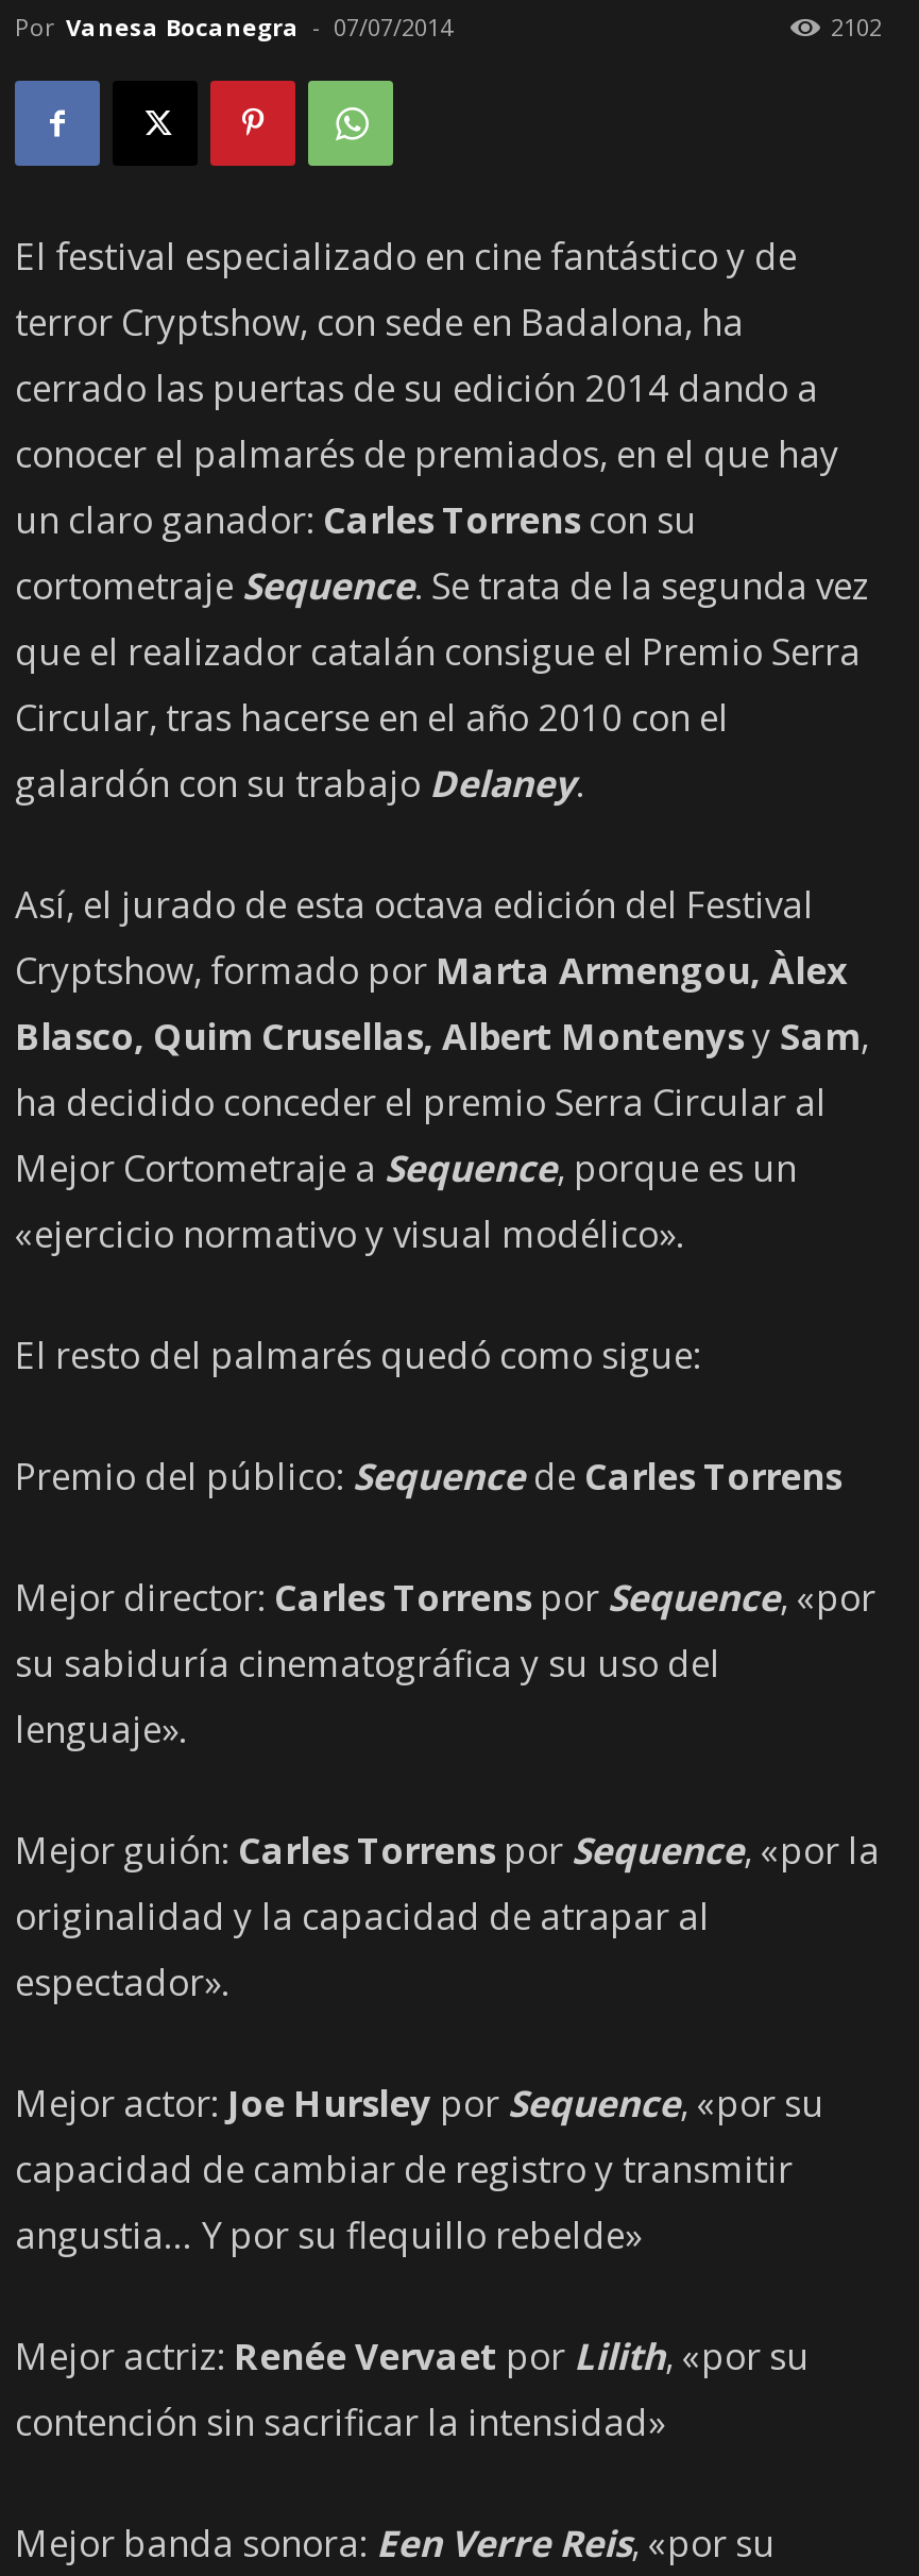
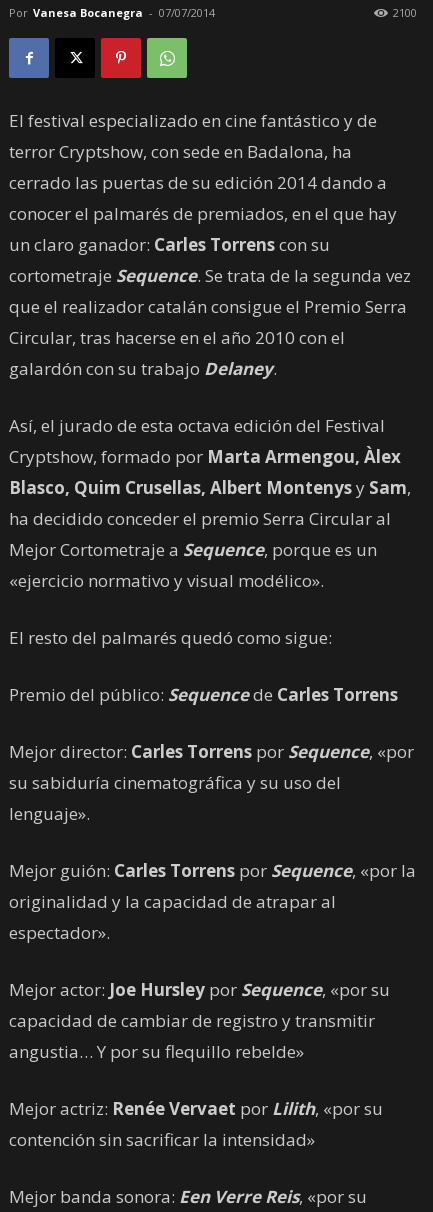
[831,11,882,43] 2102 -> [393,5,417,20] 2100

